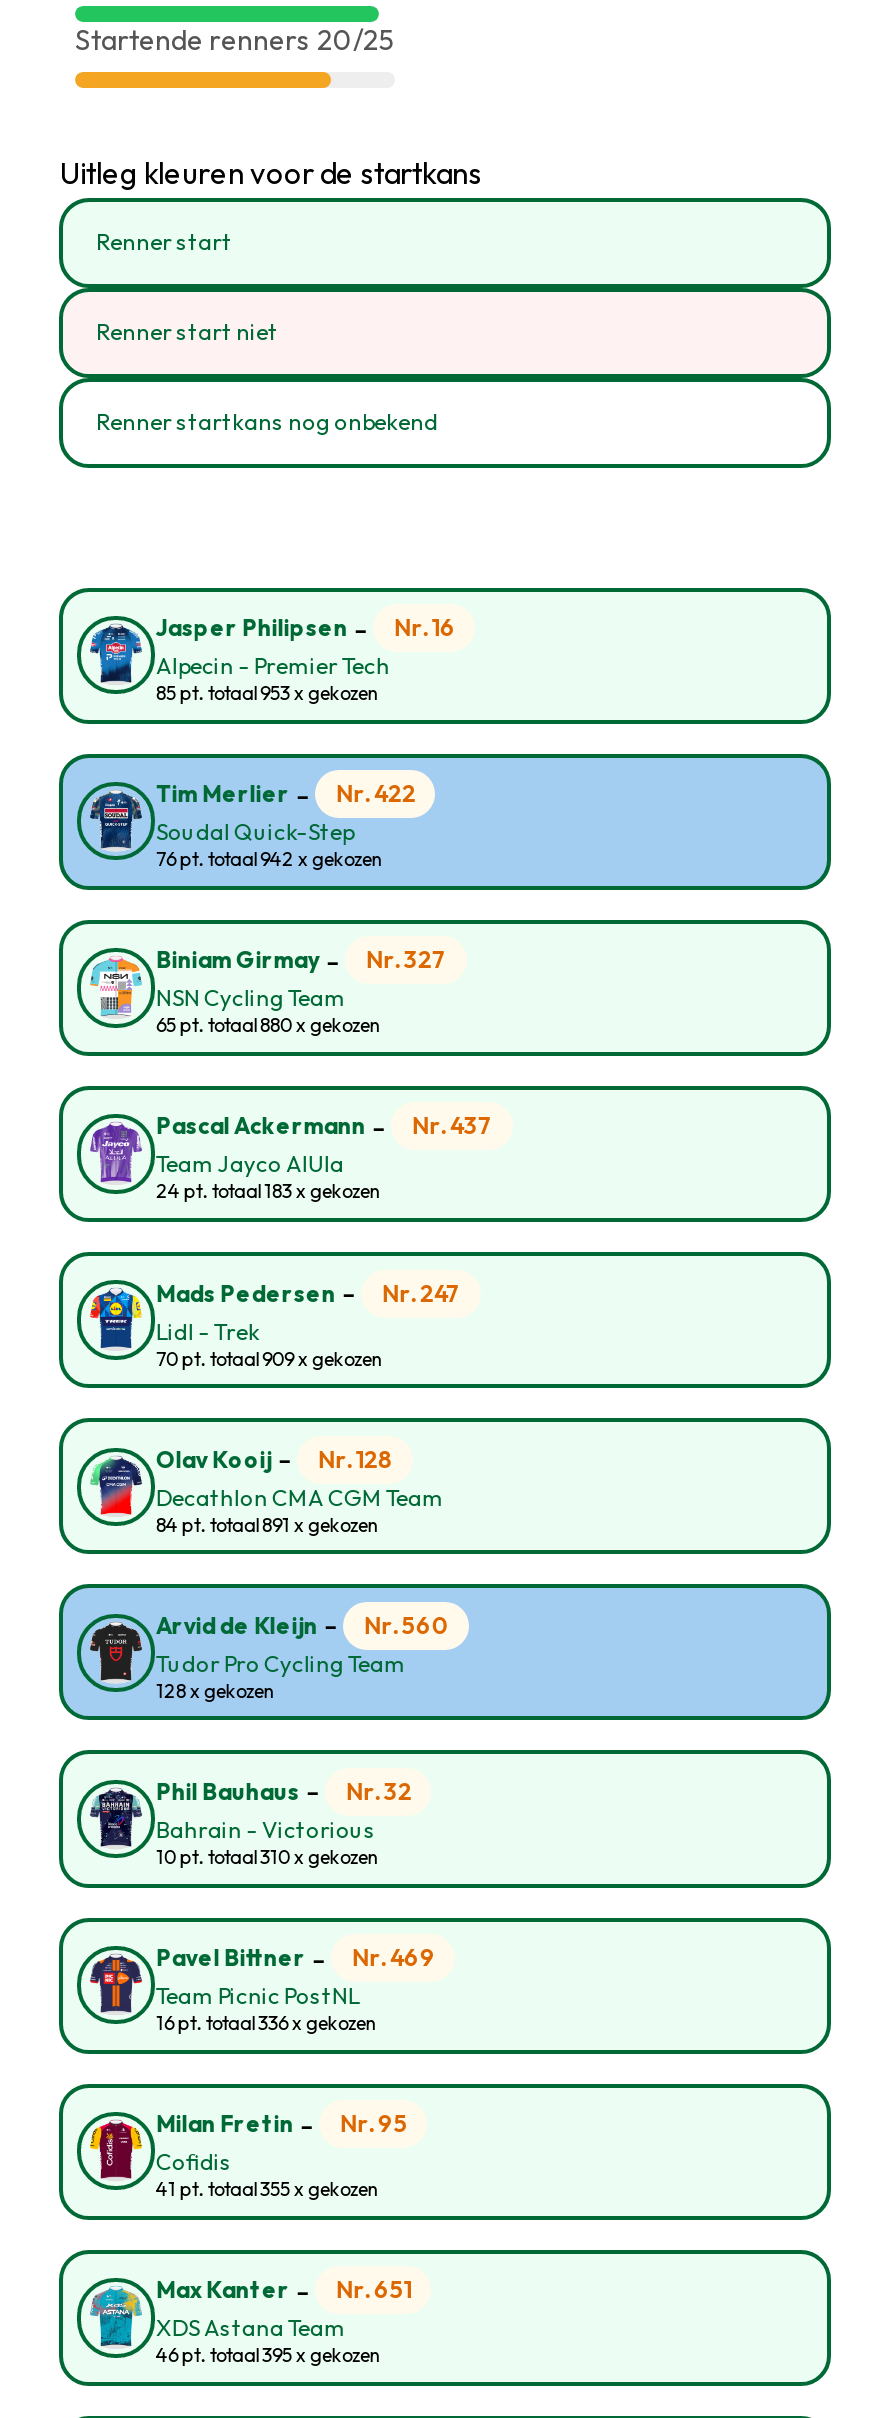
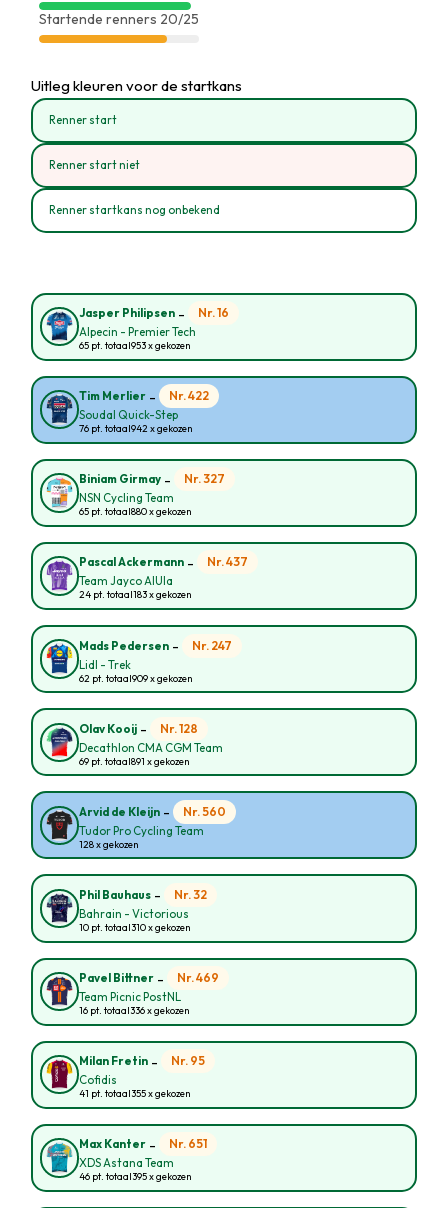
[156,680,380,706] 85 pt. totaal953 x gekozen -> [79,339,191,352] 65 pt. totaal953 x gekozen
[156,1345,384,1371] 70 pt. totaal909 x gekozen -> [79,672,193,685] 62 pt. totaal909 x gekozen
[156,1511,380,1537] 84 pt. totaal891 x gekozen -> [79,755,190,768] 69 pt. totaal891 x gekozen

